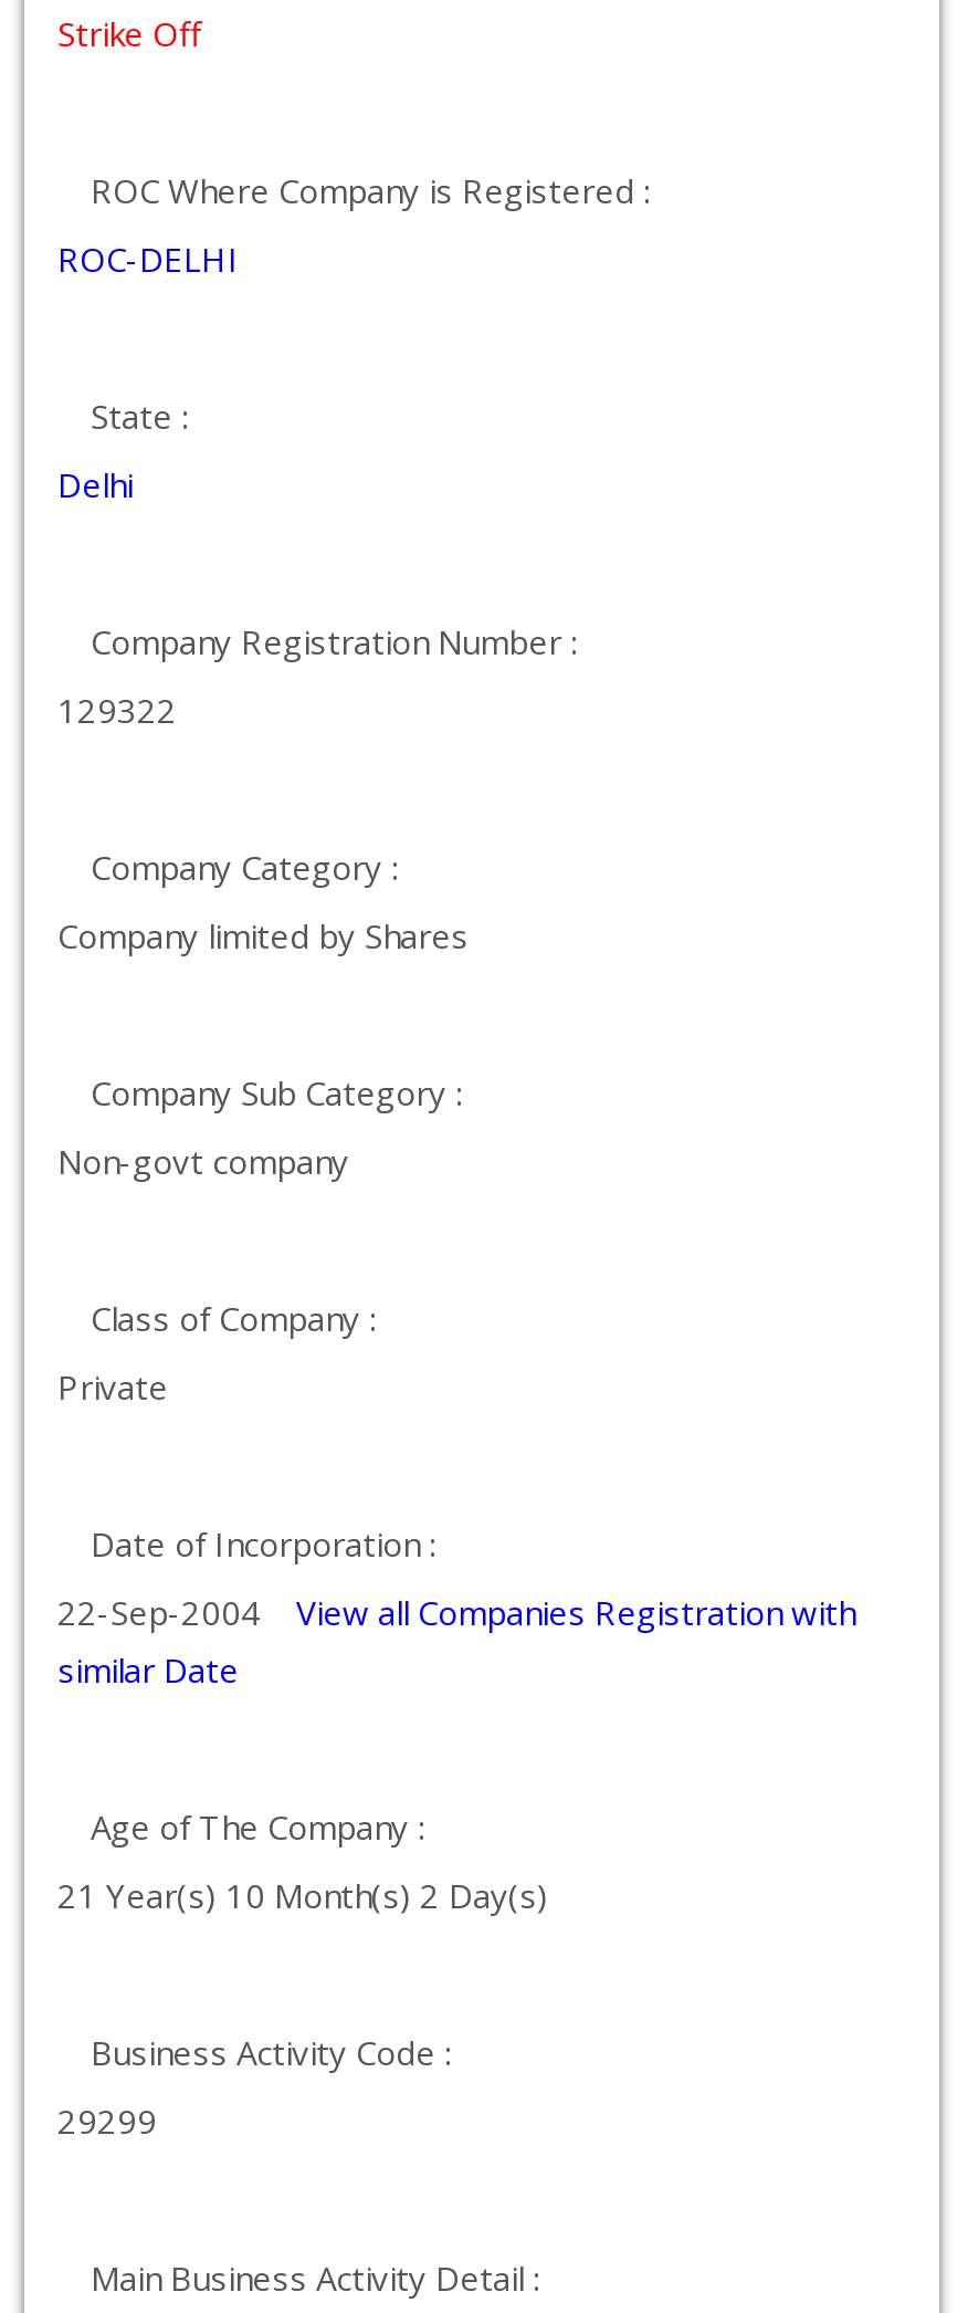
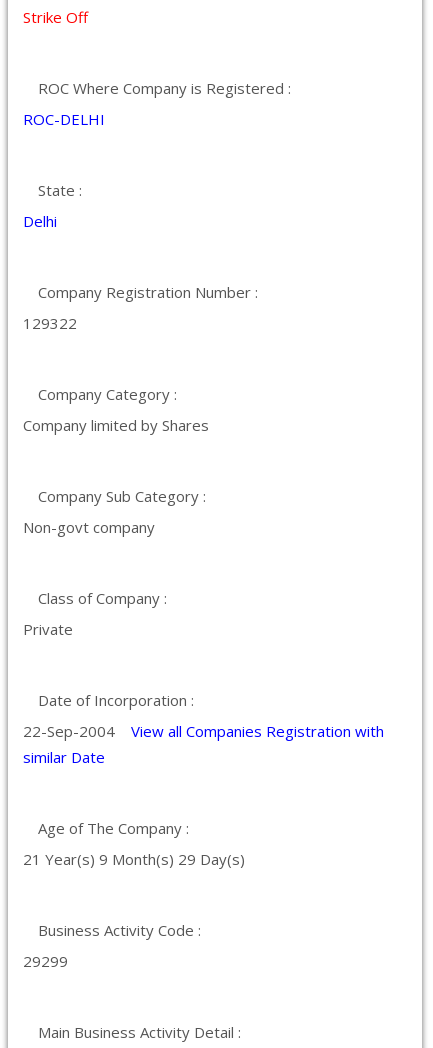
[57,1873,548,1917] 21 Year(s) 10 Month(s) 2 Day(s) -> [23,849,245,869] 21 Year(s) 9 Month(s) 29 Day(s)

